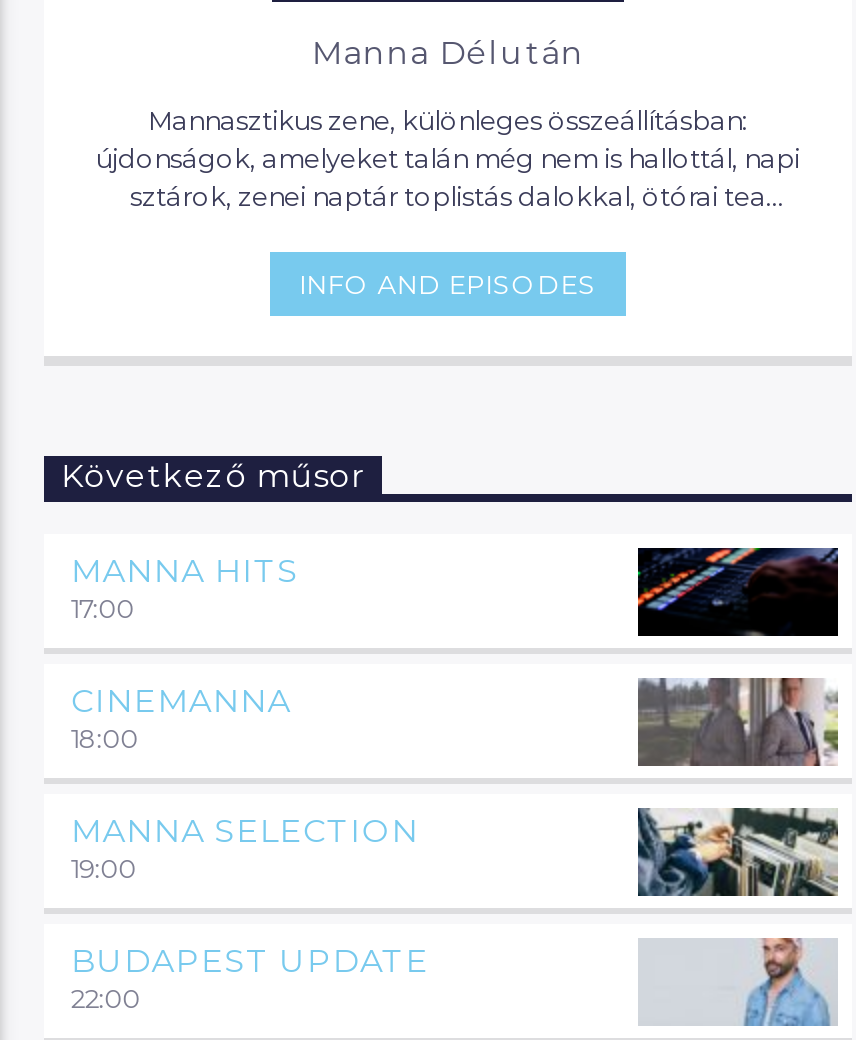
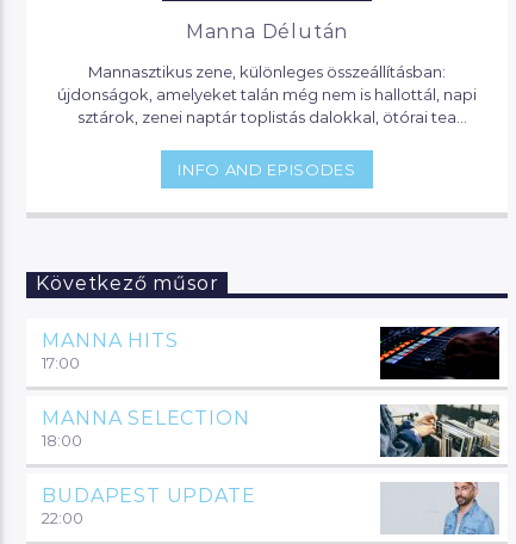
[71,682,291,754] CINEMANNA | 18:00 -> none
[636,678,838,768] [image] -> none
[71,852,137,884] 19:00 -> [42,430,83,450] 18:00

